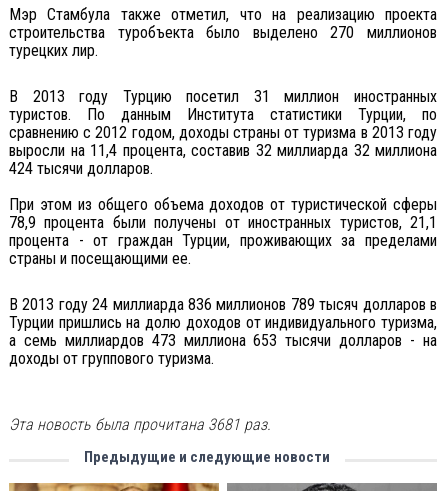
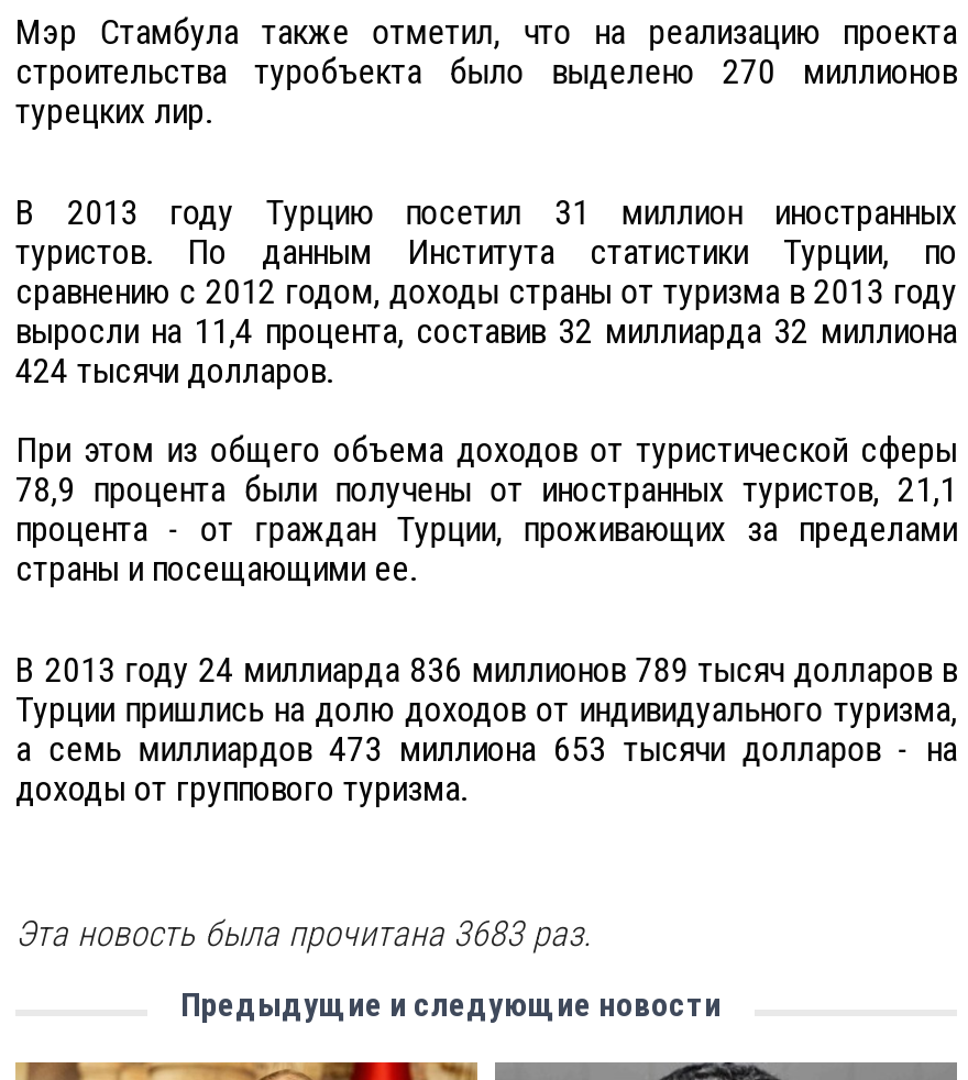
[9,415,271,434] Эта новость была прочитана 3681 раз. -> [15,913,592,955] Эта новость была прочитана 3683 раз.

